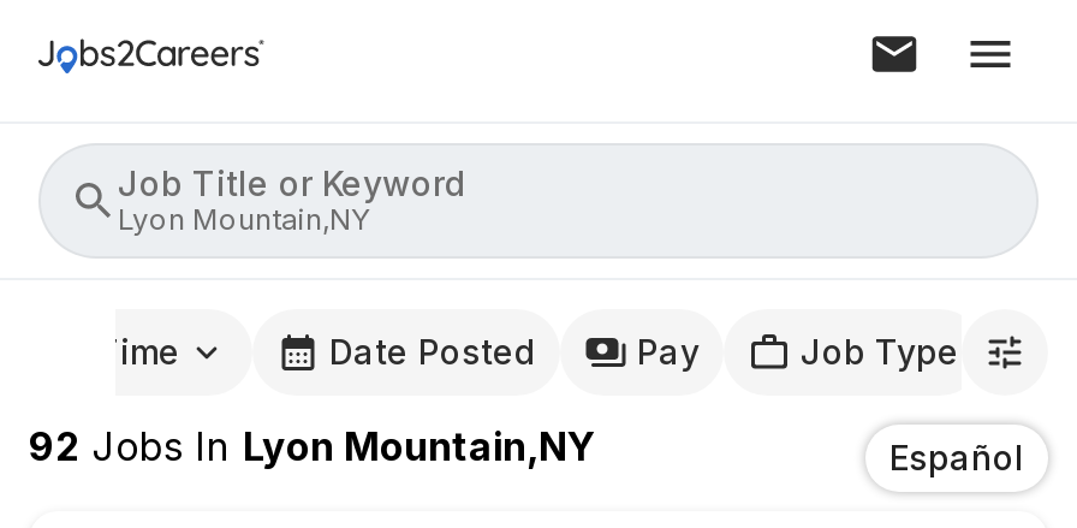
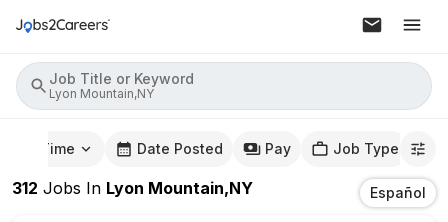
[29,422,596,470] 92 Jobs In Lyon Mountain,NY -> [12,178,253,198] 312 Jobs In Lyon Mountain,NY

